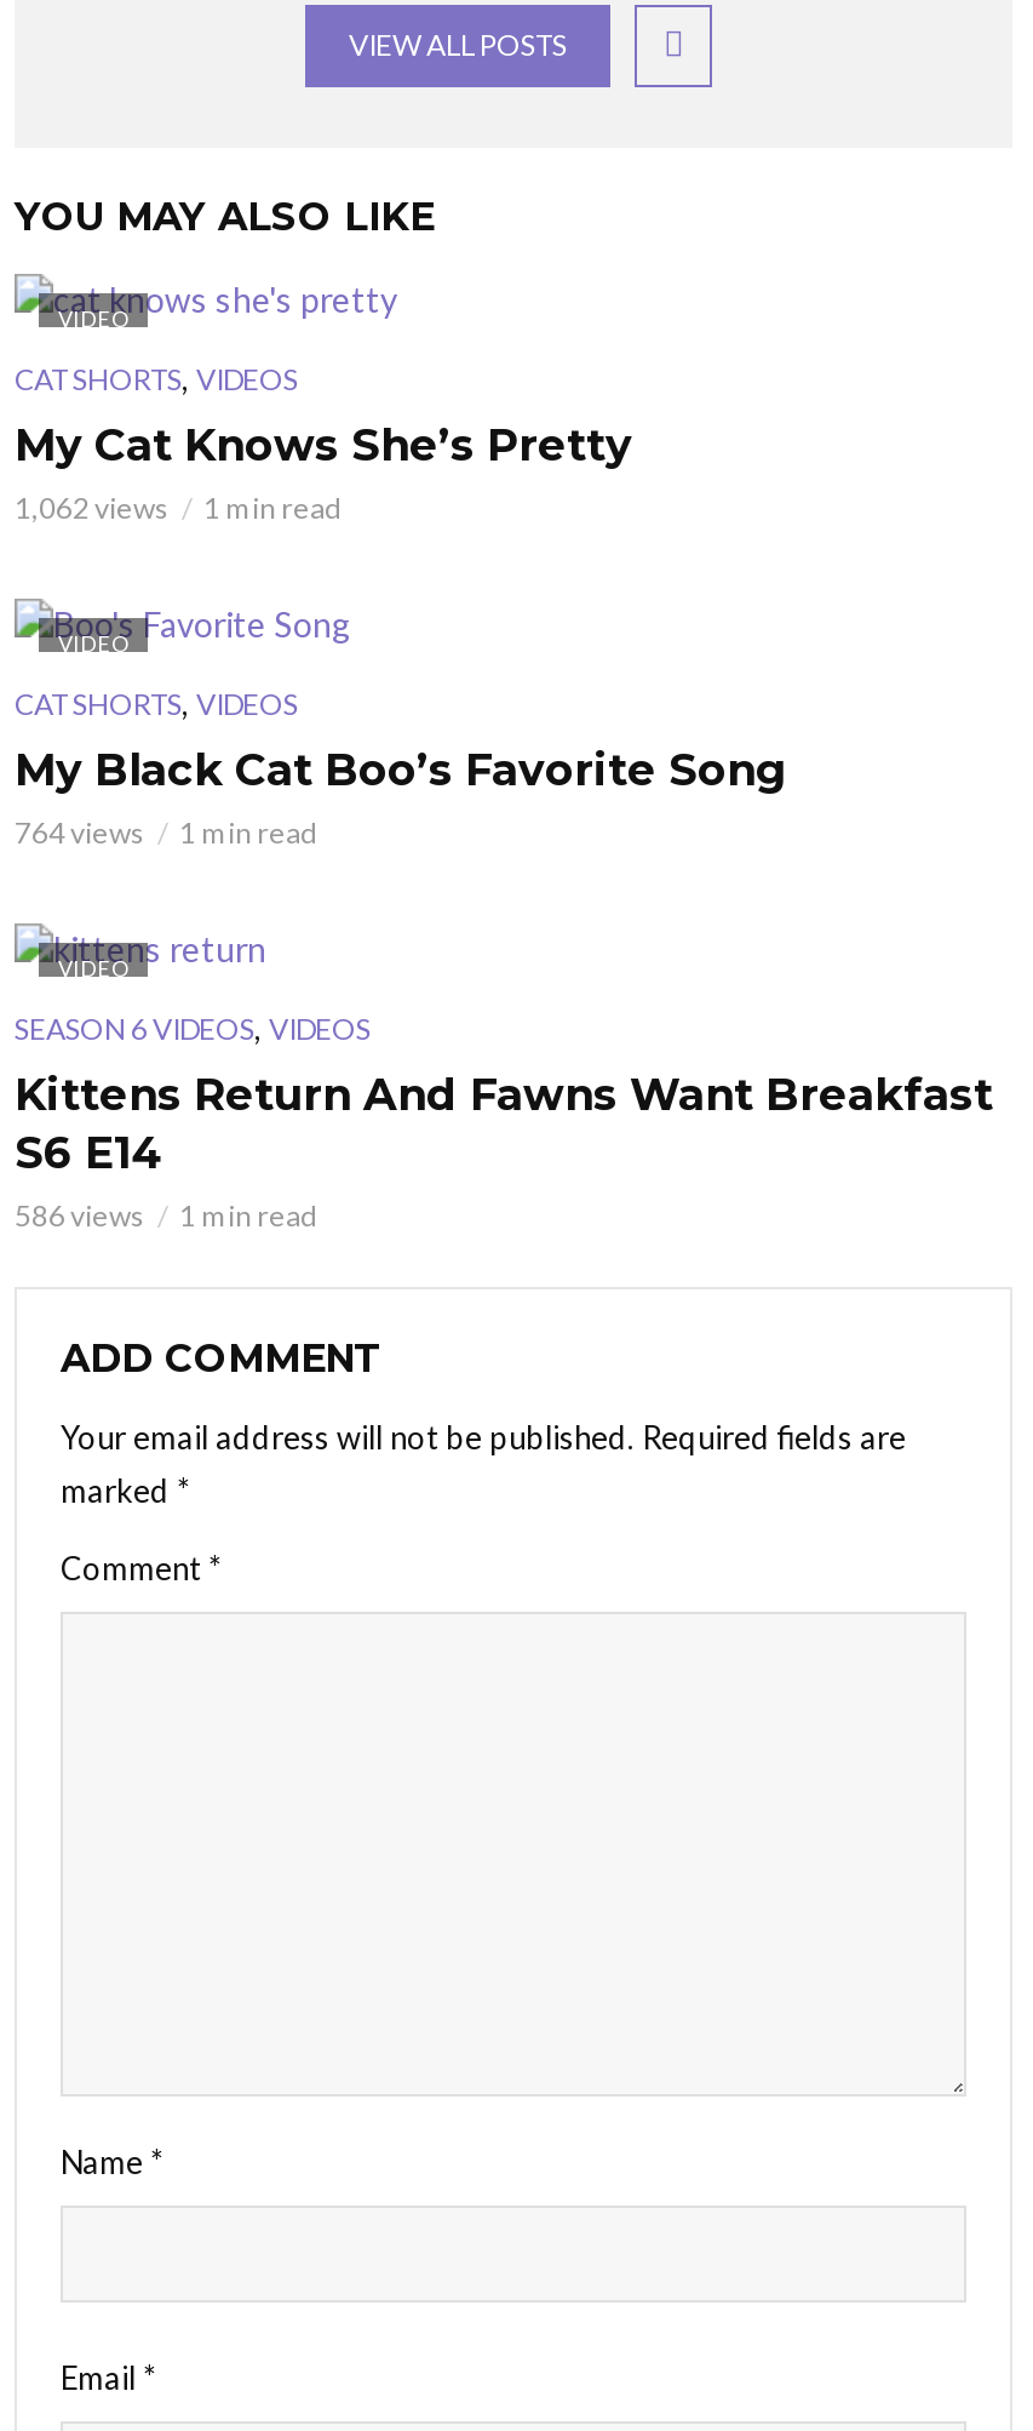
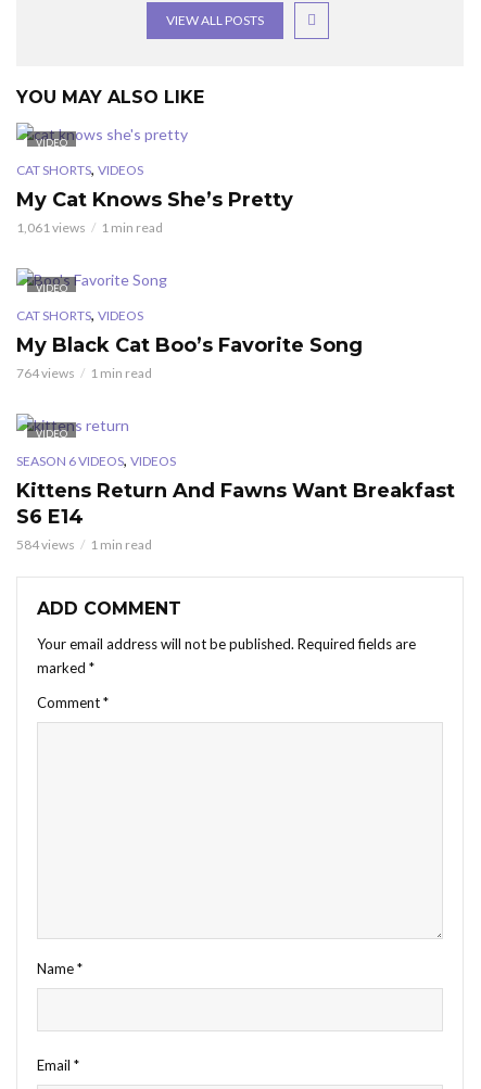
[15,491,342,527] 1,062 views 1 min read -> [16,220,163,236] 1,061 views 1 min read
[15,1198,317,1234] 586 views 1 min read -> [16,537,152,553] 584 views 1 min read

